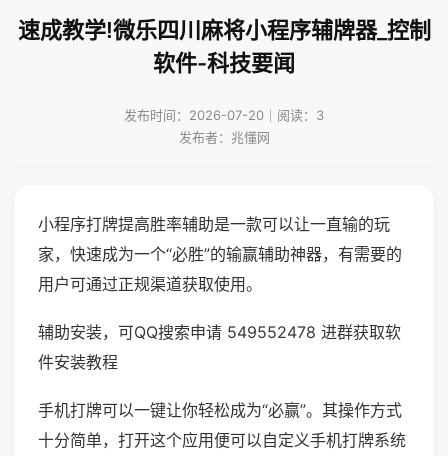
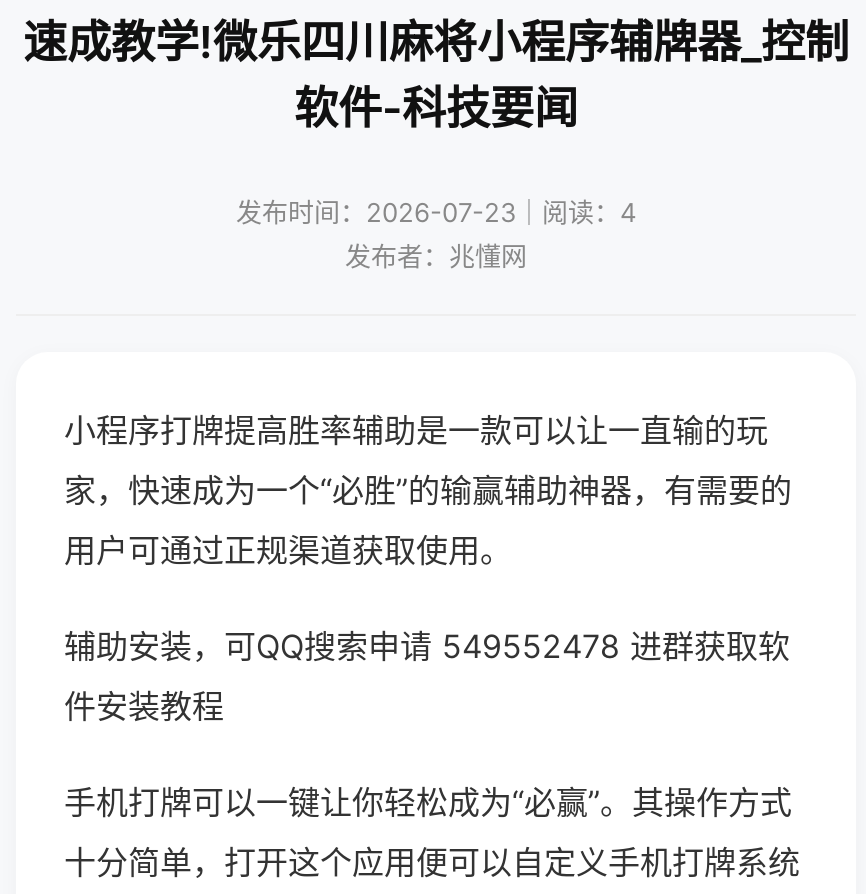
[124,107,324,123] 发布时间：2026-07-20｜阅读：3 -> [236,196,636,228] 发布时间：2026-07-23｜阅读：4

